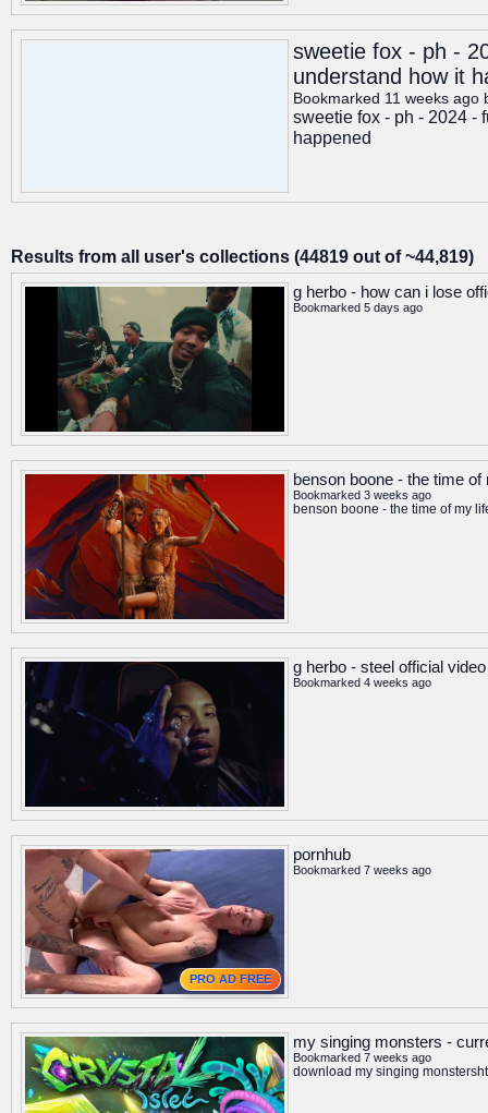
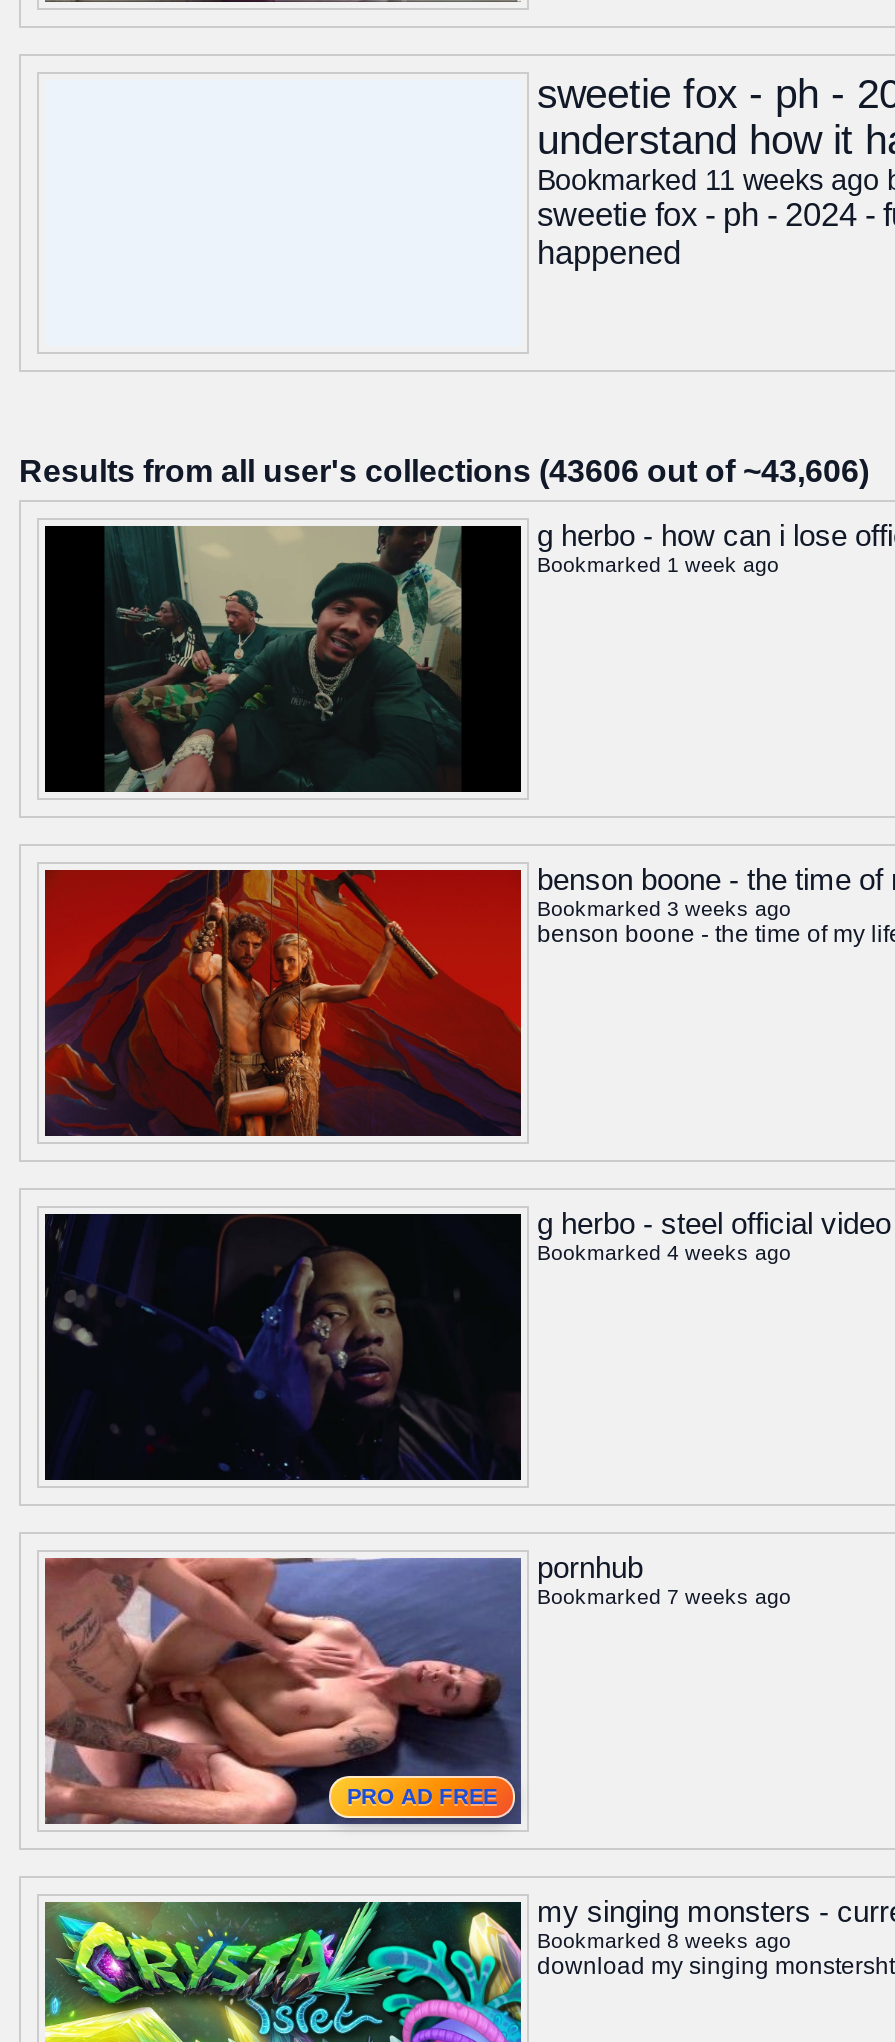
[11,247,474,266] Results from all user's collections (44819 out of ~44,819) -> [19,454,869,488] Results from all user's collections (43606 out of ~43,606)
[293,301,423,314] Bookmarked 5 days ago -> [537,552,779,576] Bookmarked 1 week ago
[293,1051,431,1064] Bookmarked 7 weeks ago -> [537,1928,791,1952] Bookmarked 8 weeks ago

